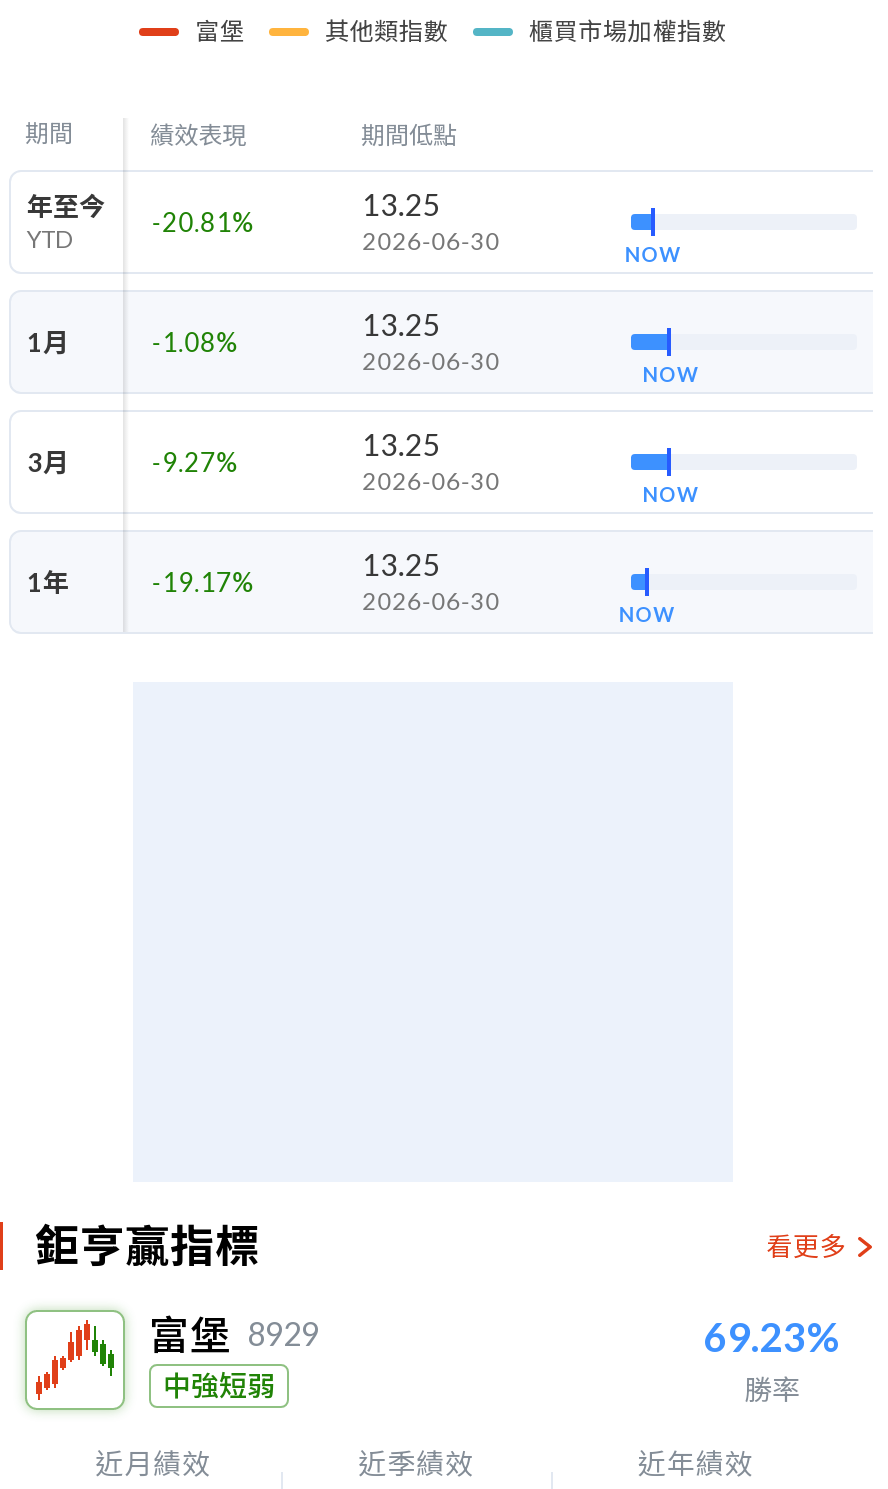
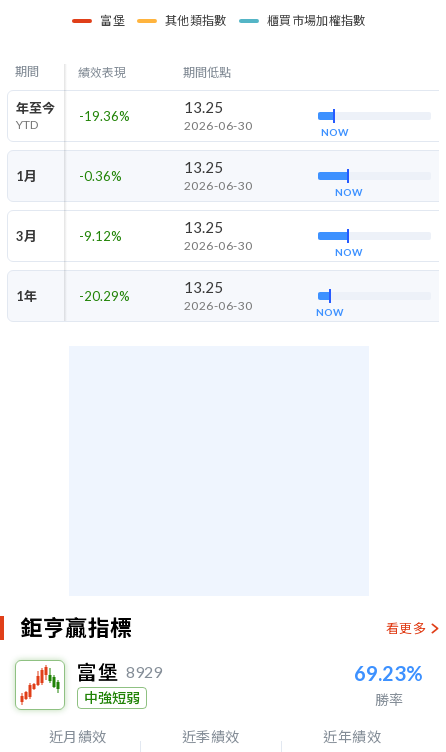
[27,189,254,237] 年至今 -20.81% -> [16,99,130,123] 年至今 -19.36%
[152,325,238,357] -1.08% -> [79,167,122,183] -0.36%
[152,445,238,477] -9.27% -> [79,227,122,243] -9.12%
[152,565,254,597] -19.17% -> [79,287,130,303] -20.29%

